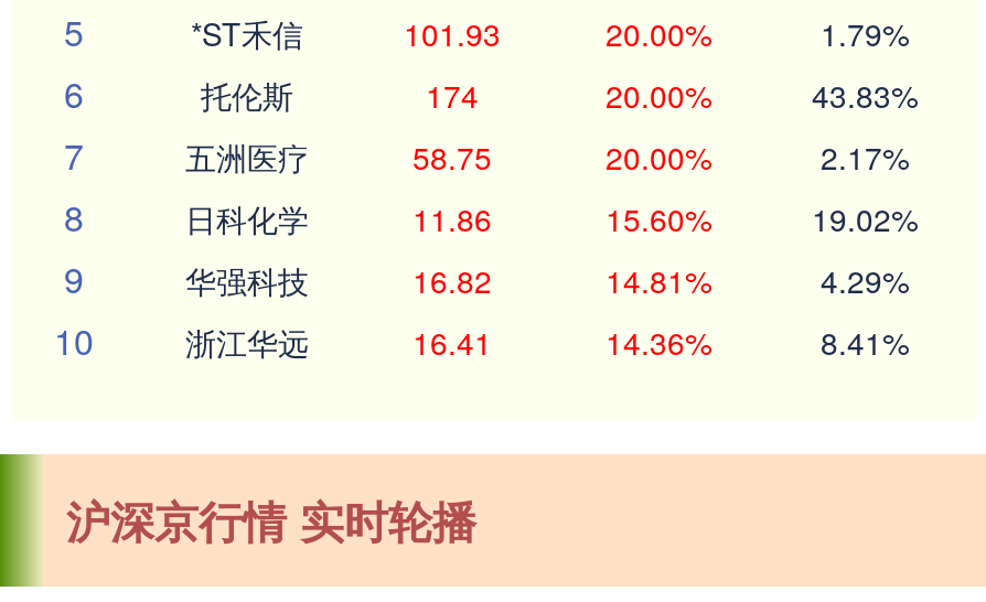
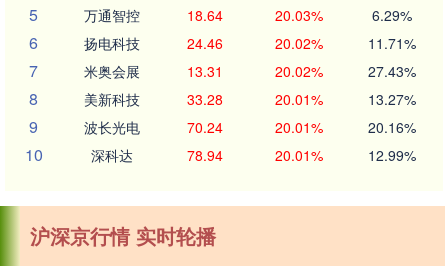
[191,11,909,55] *ST禾信 | 101.93 | 20.00% | 1.79% -> [84,5,412,25] 万通智控 | 18.64 | 20.03% | 6.29%
[201,73,918,117] 托伦斯 | 174 | 20.00% | 43.83% -> [84,33,416,53] 扬电科技 | 24.46 | 20.02% | 11.71%
[185,135,909,179] 五洲医疗 | 58.75 | 20.00% | 2.17% -> [84,61,416,81] 米奥会展 | 13.31 | 20.02% | 27.43%
[185,196,918,241] 日科化学 | 11.86 | 15.60% | 19.02% -> [84,89,416,109] 美新科技 | 33.28 | 20.01% | 13.27%
[185,258,909,302] 华强科技 | 16.82 | 14.81% | 4.29% -> [84,117,416,137] 波长光电 | 70.24 | 20.01% | 20.16%
[185,320,909,364] 浙江华远 | 16.41 | 14.36% | 8.41% -> [91,145,416,165] 深科达 | 78.94 | 20.01% | 12.99%

